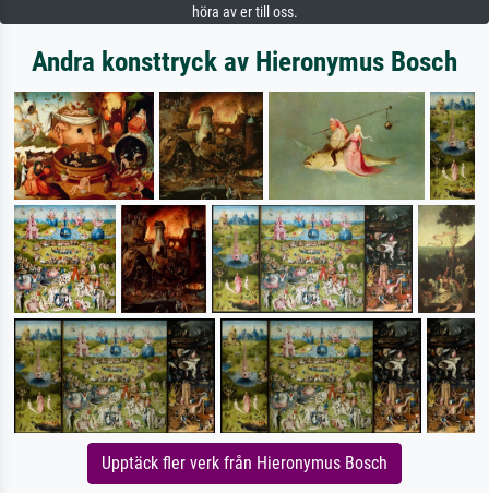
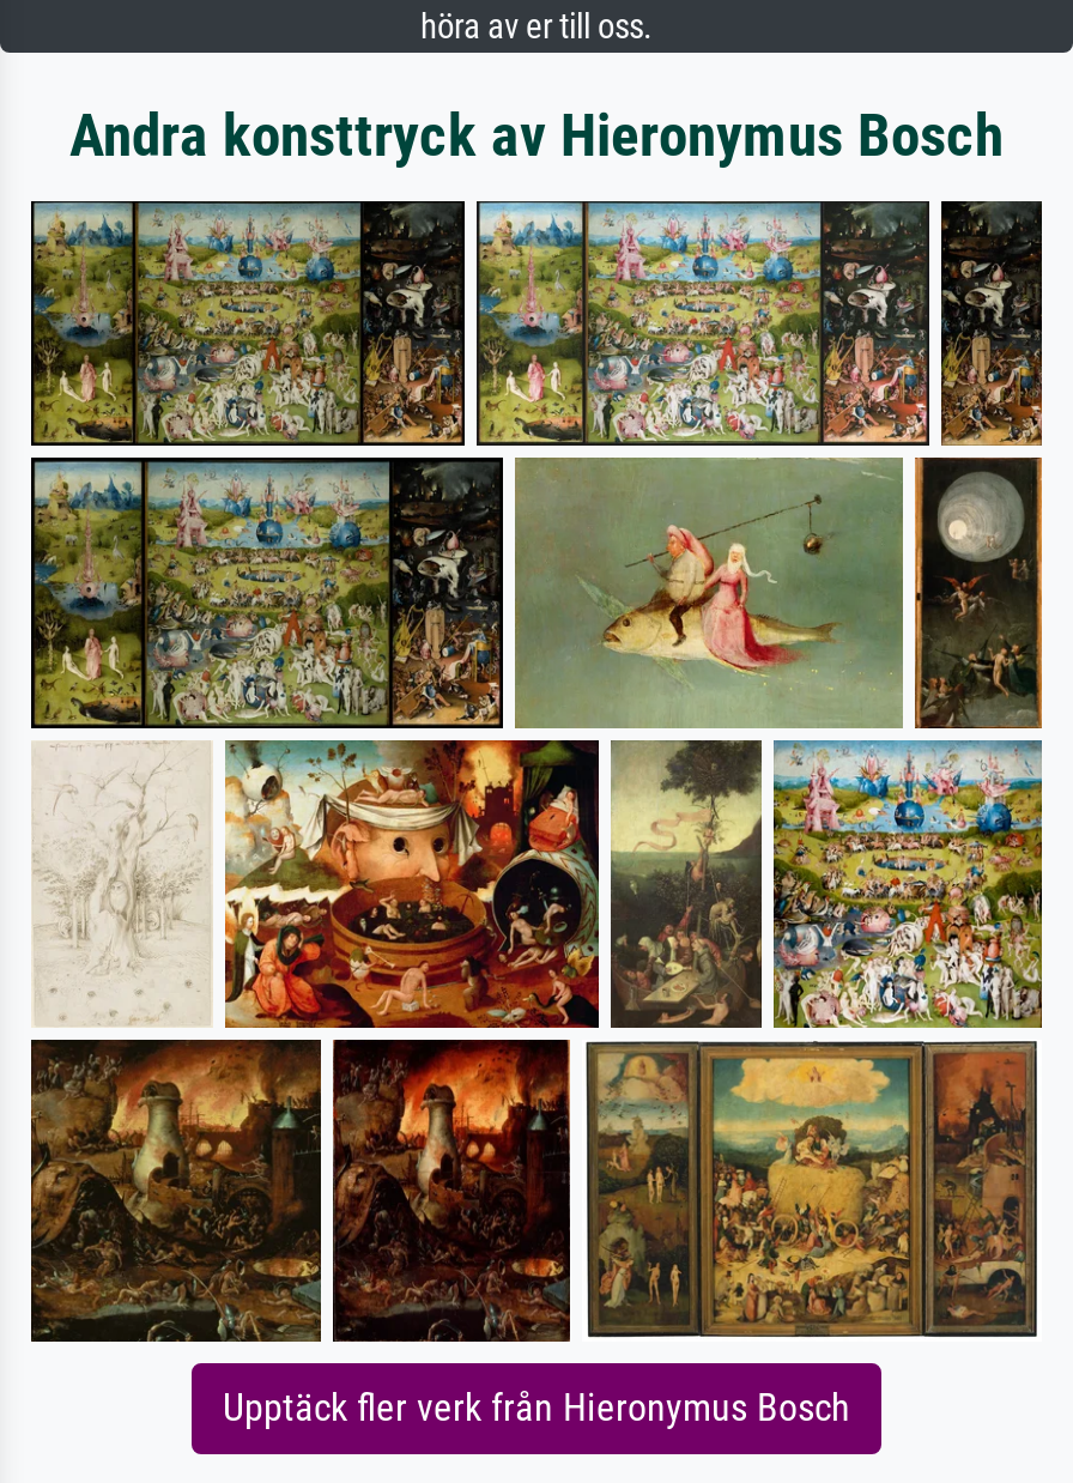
[13,91,476,434] [image] -> [29,199,1044,1344] [image]

